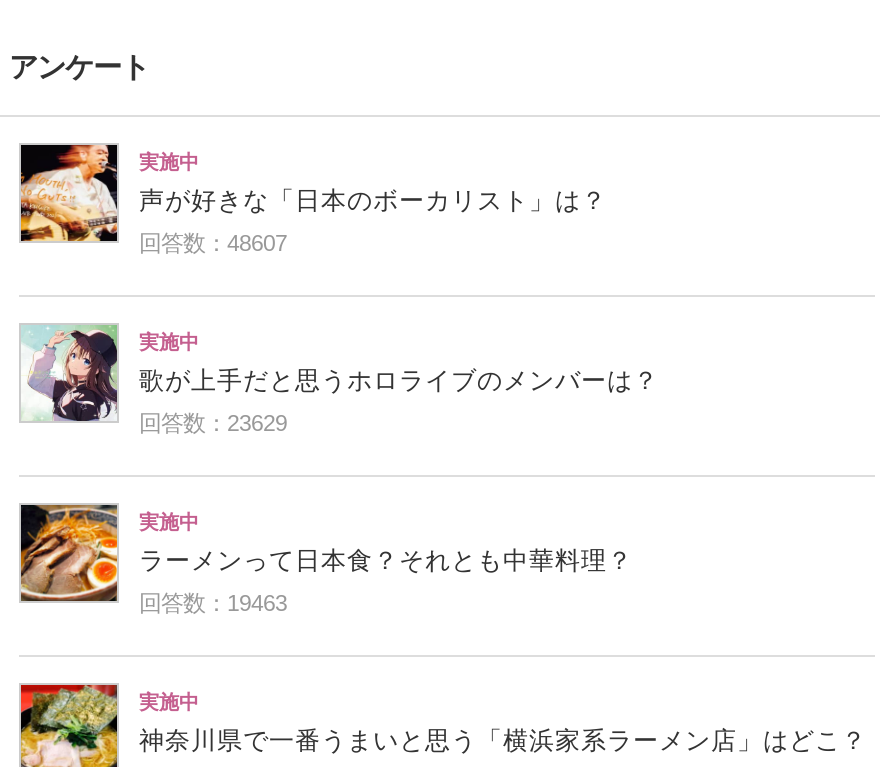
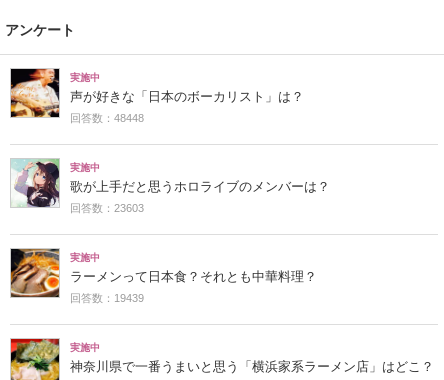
[139,231,287,255] 回答数：48607 -> [70,112,144,124] 回答数：48448
[139,411,287,435] 回答数：23629 -> [70,202,144,214] 回答数：23603
[139,591,287,615] 回答数：19463 -> [70,292,144,304] 回答数：19439

